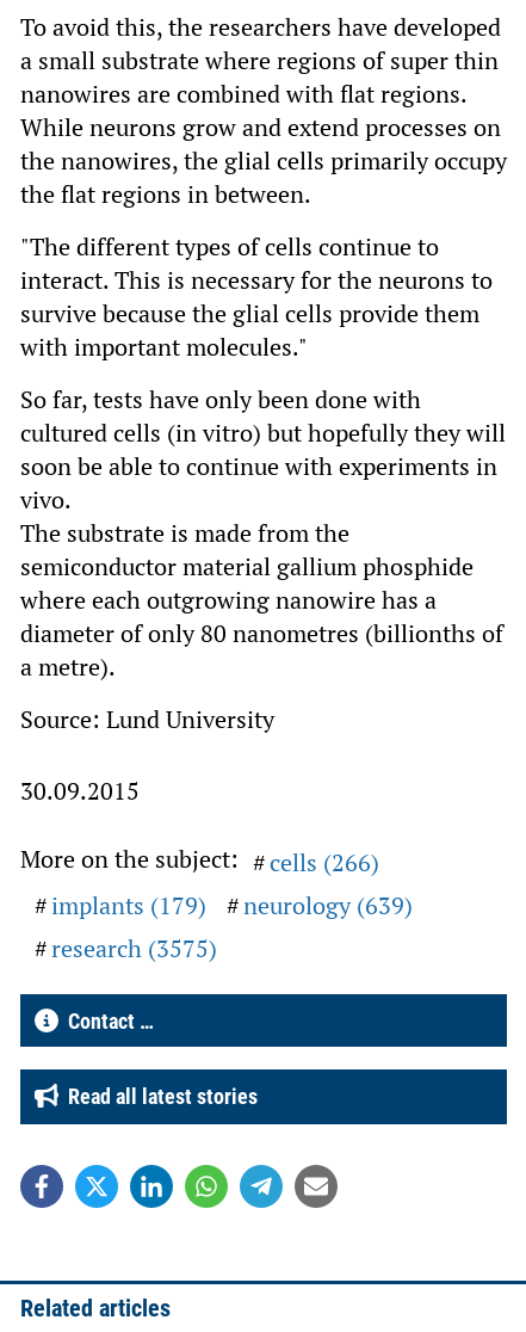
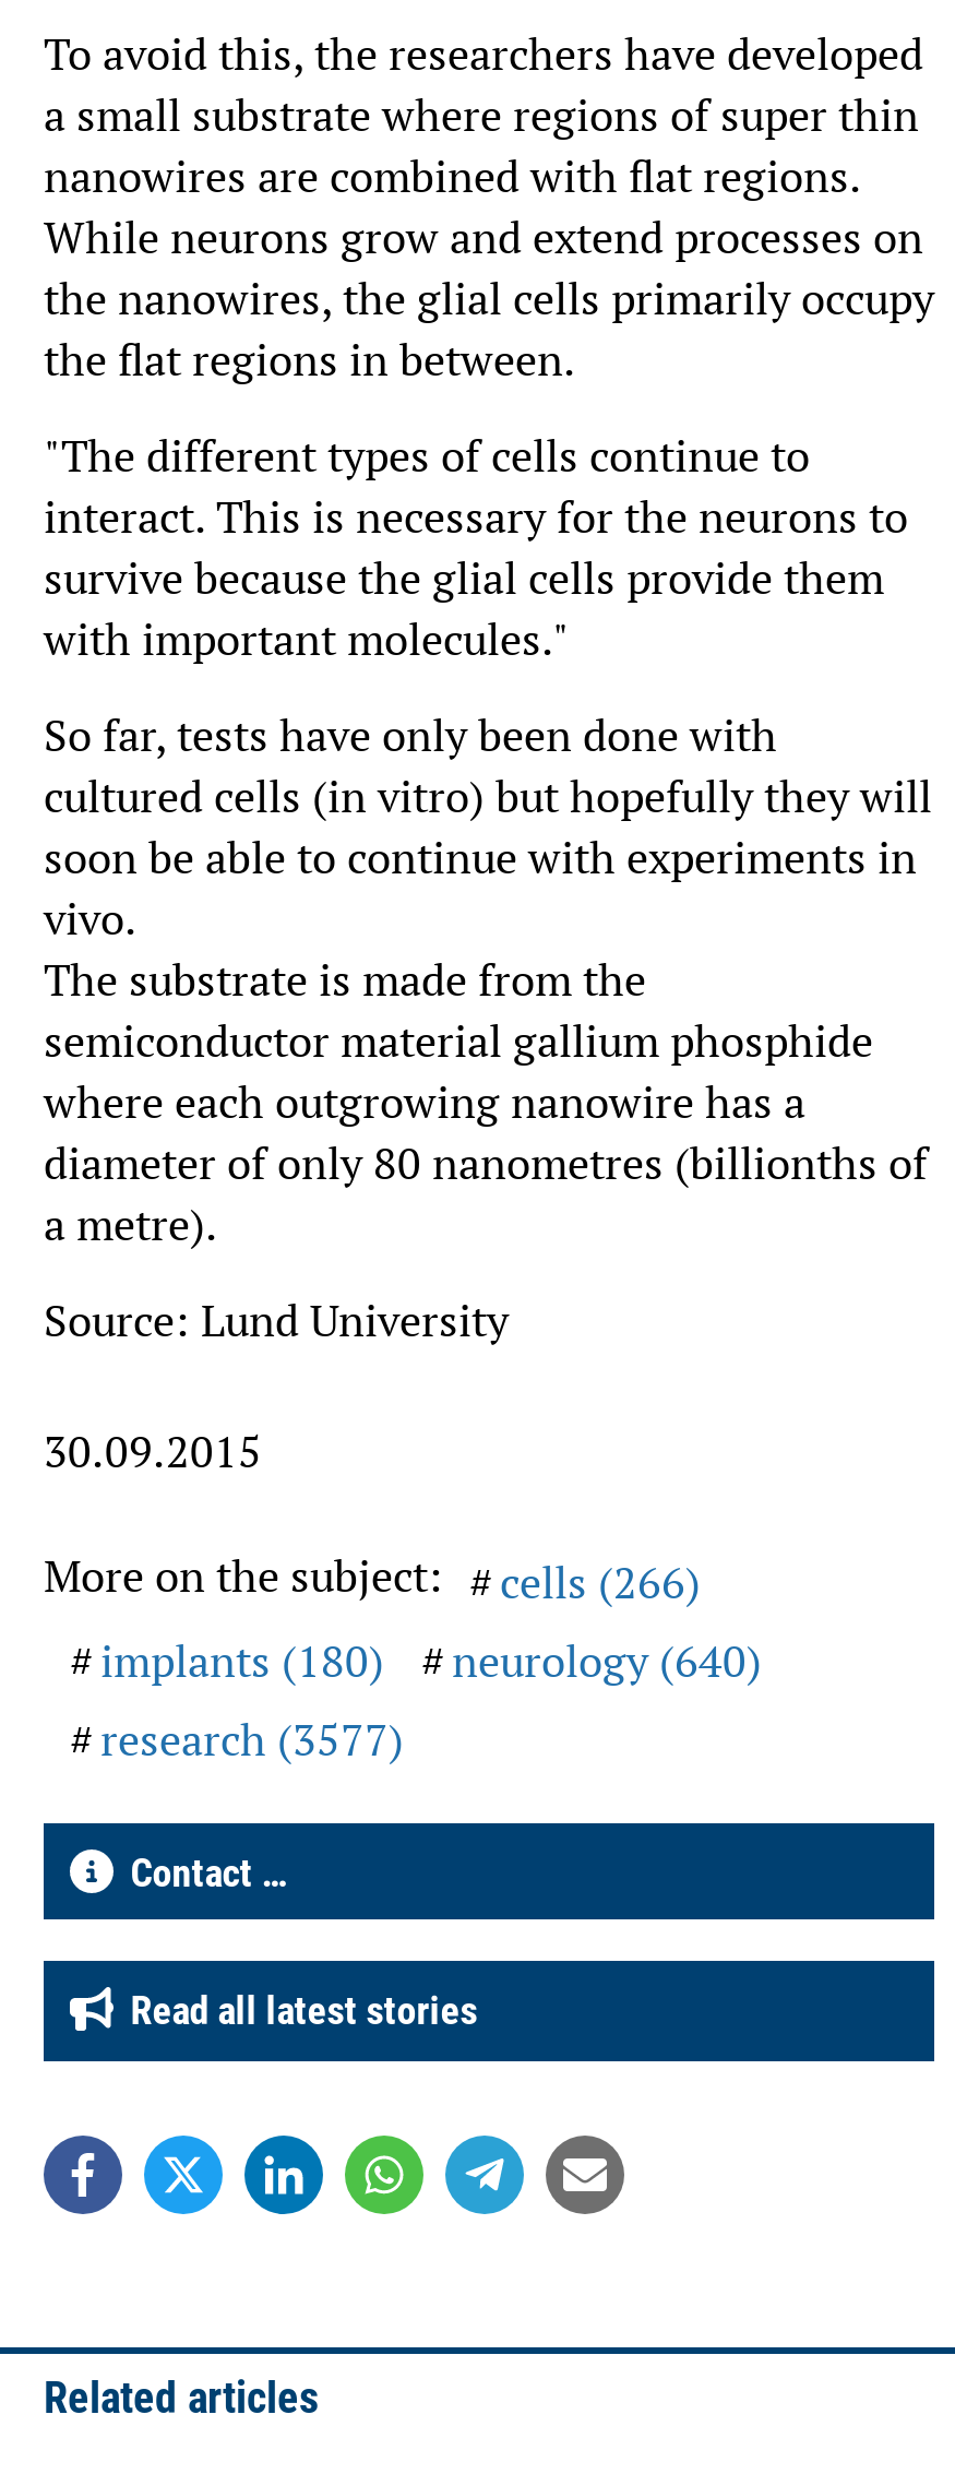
[51,889,206,921] implants (179) -> [100,1631,384,1690] implants (180)
[243,889,413,921] neurology (639) -> [452,1631,762,1690] neurology (640)
[51,932,217,964] research (3575) -> [100,1710,404,1768] research (3577)

